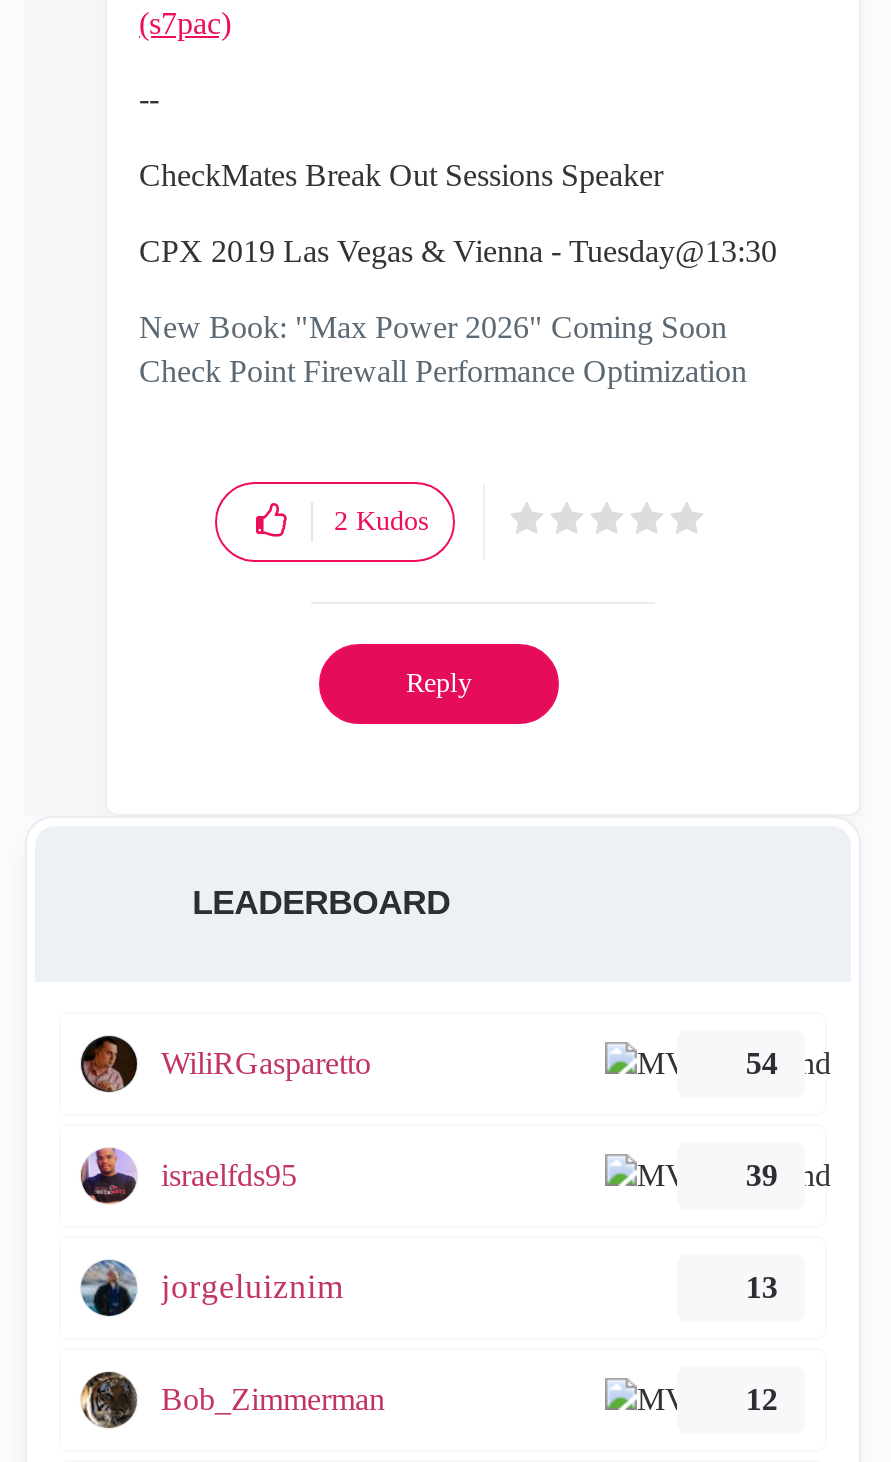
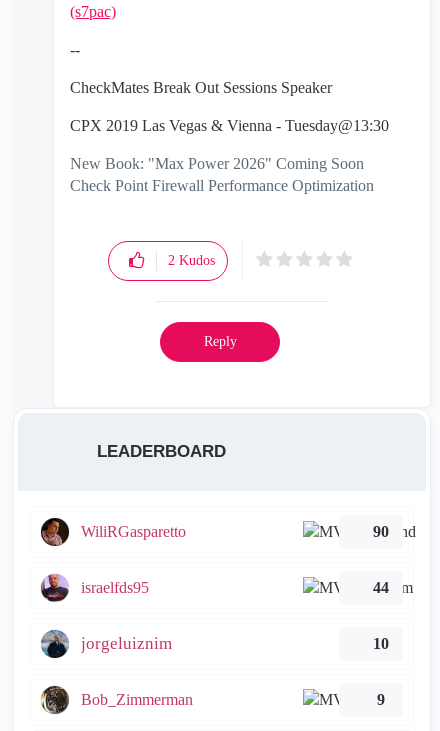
[738,1046,778,1080] 54 -> [369,523,389,540] 90
[738,1158,778,1192] 39 -> [369,579,389,596] 44
[738,1270,778,1304] 13 -> [369,635,389,652] 10
[738,1382,778,1416] 12 -> [373,691,385,708] 9

